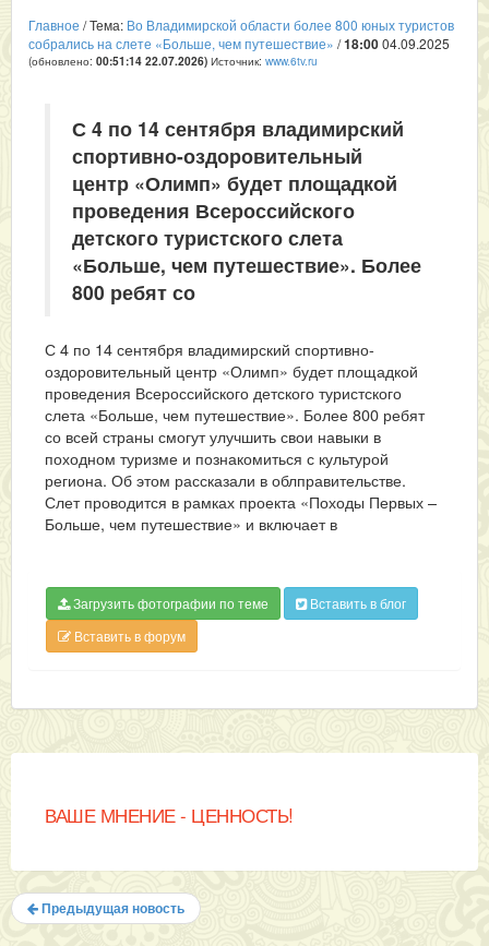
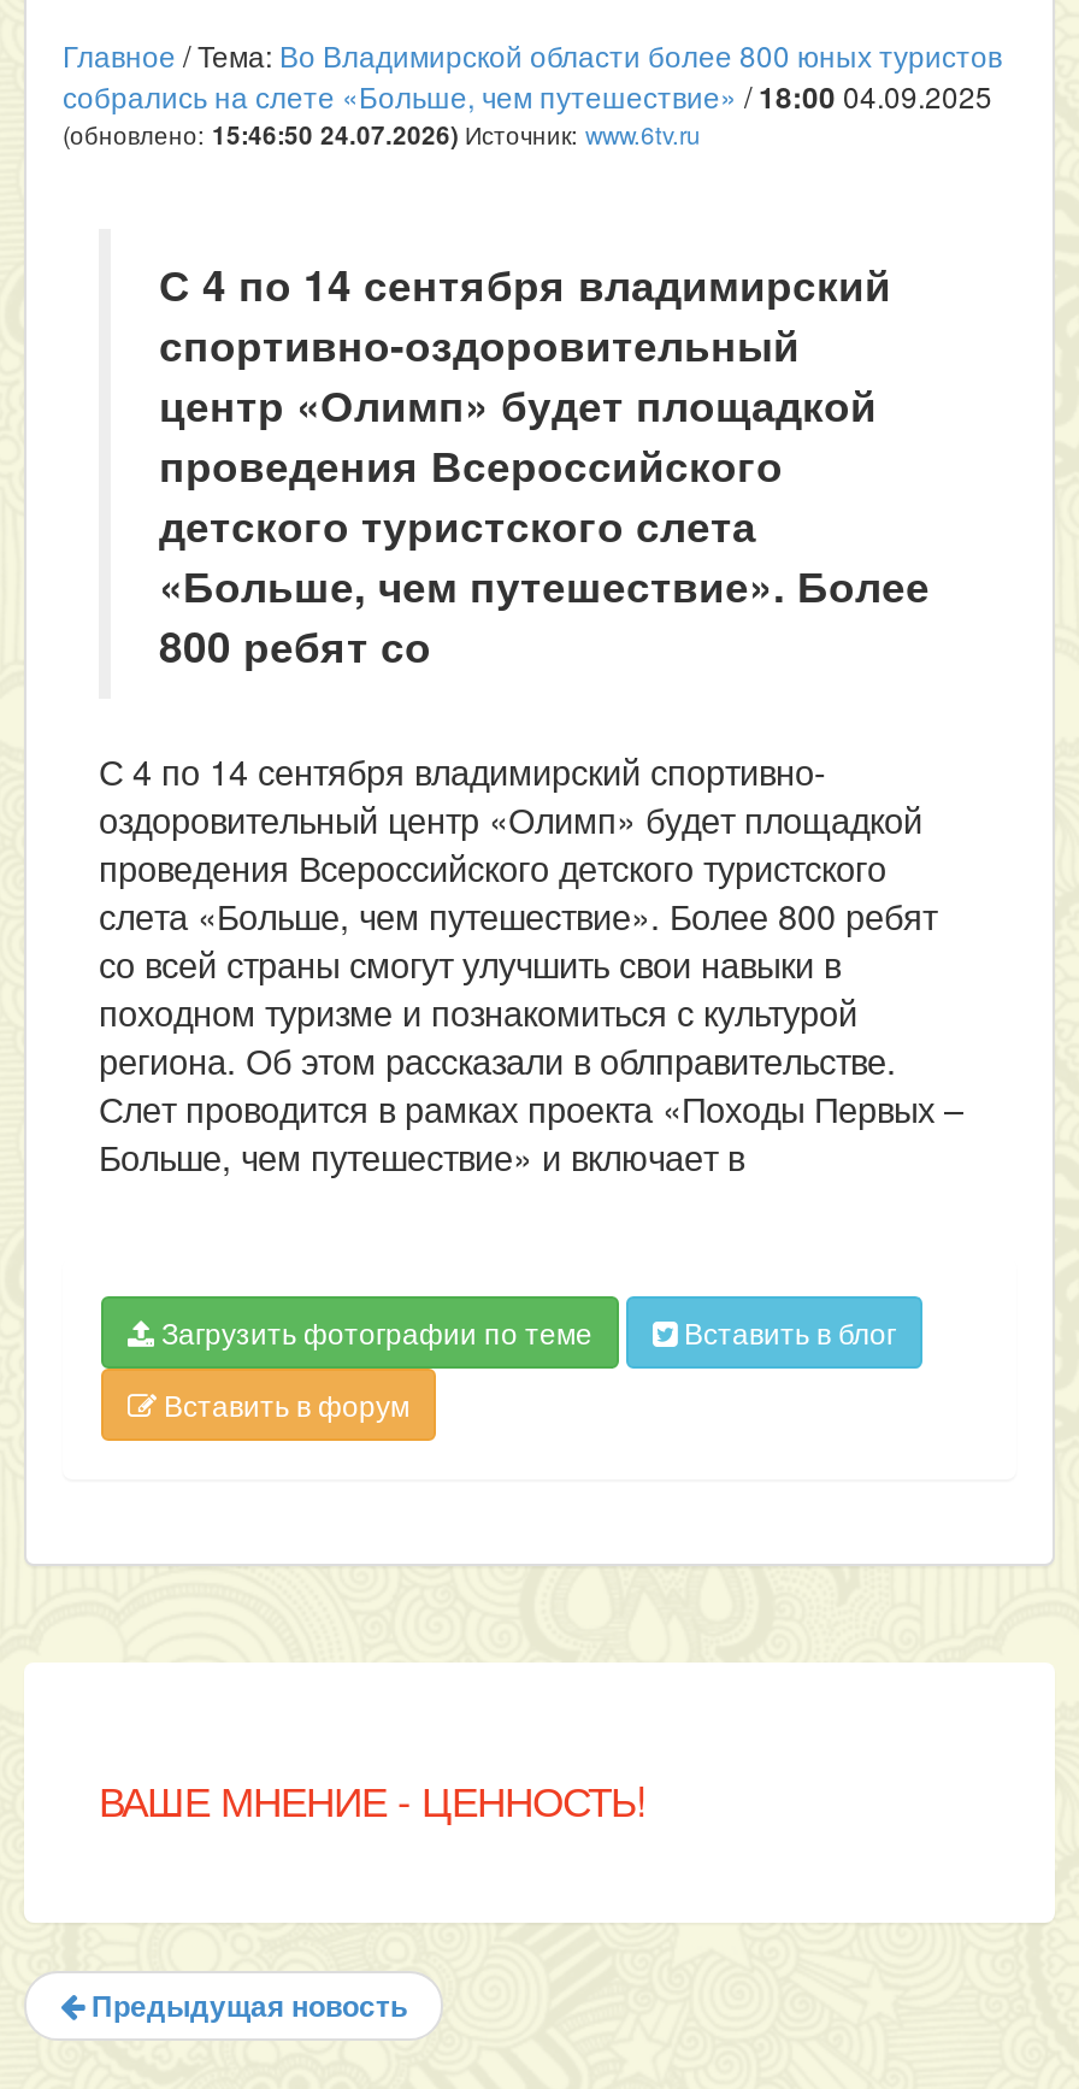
[28,52,318,69] (обновлено: 00:51:14 22.07.2026) Источник: www.6tv.ru -> [63,116,701,152] (обновлено: 15:46:50 24.07.2026) Источник: www.6tv.ru

